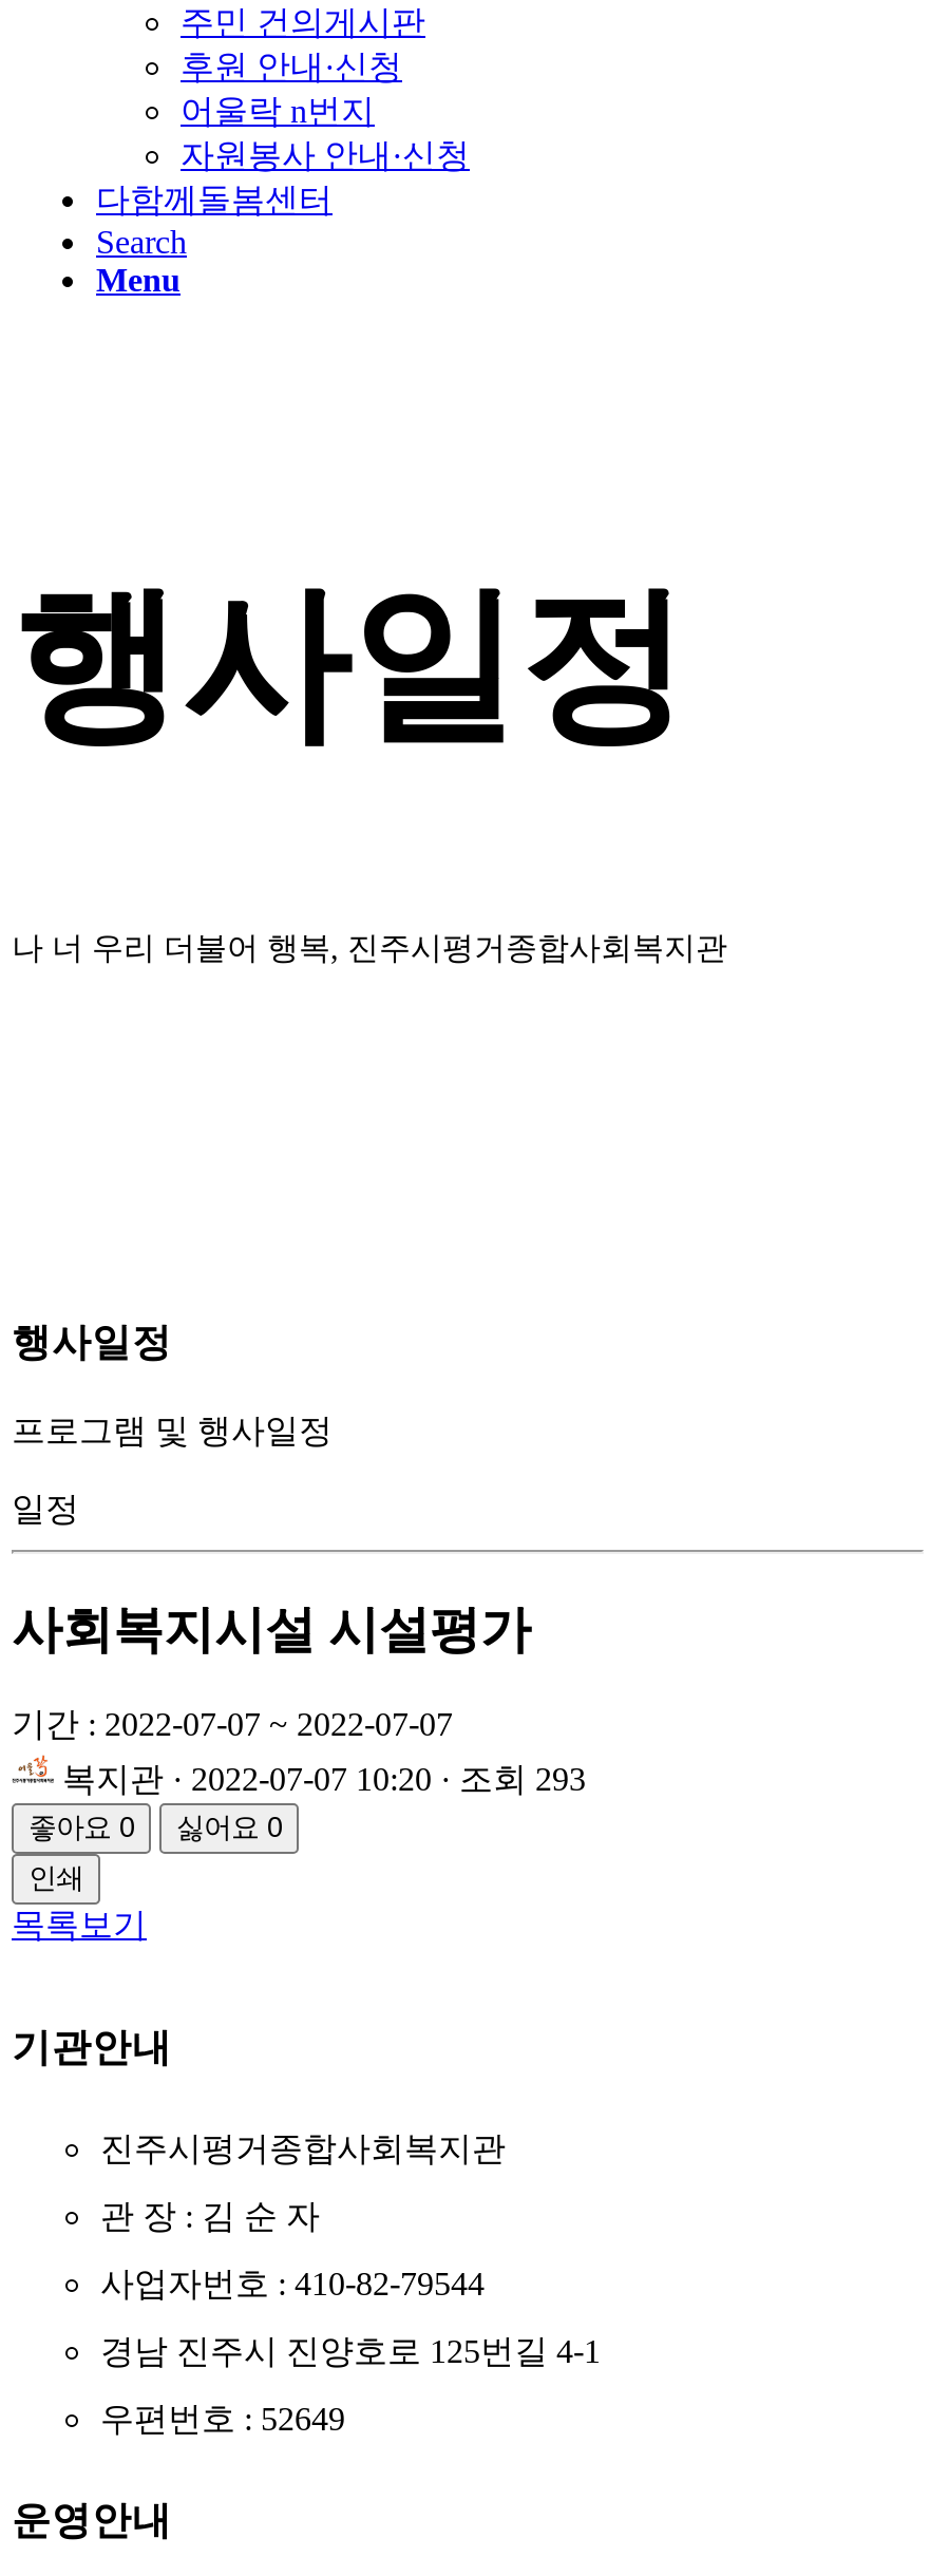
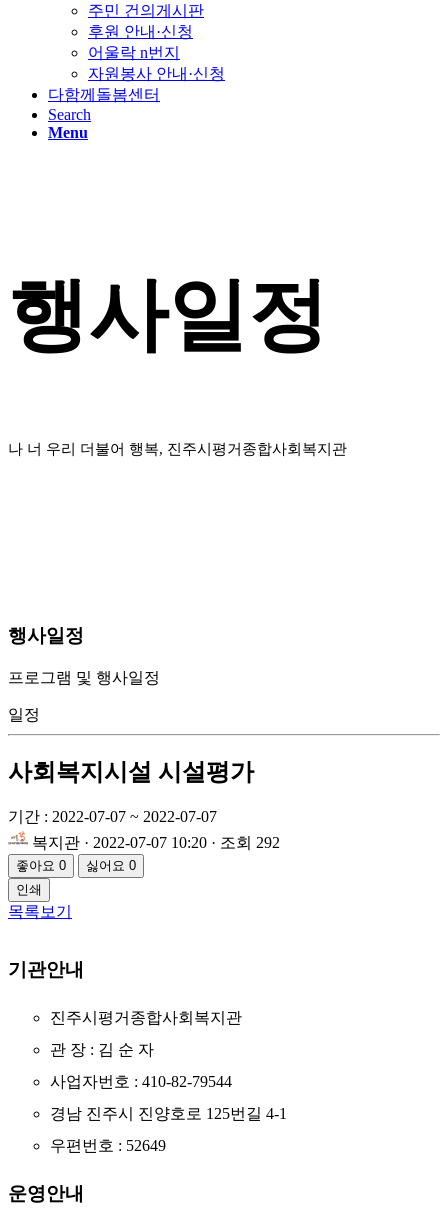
[54,1762,586,1798] 복지관 · 2022-07-07 10:20 · 조회 293 -> [28,834,280,851] 복지관 · 2022-07-07 10:20 · 조회 292

